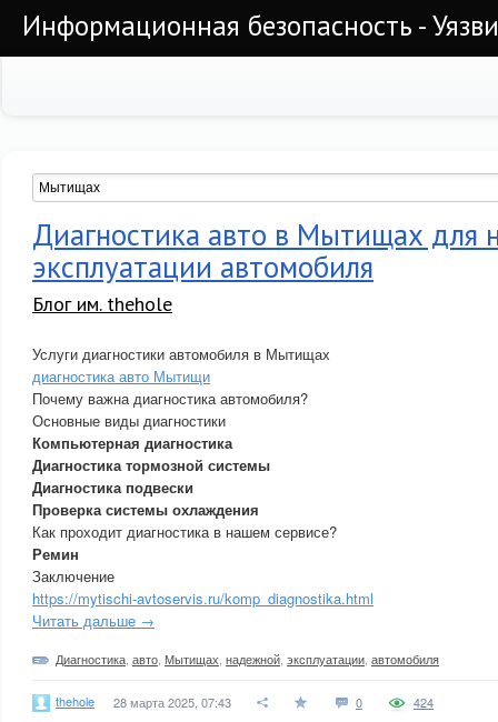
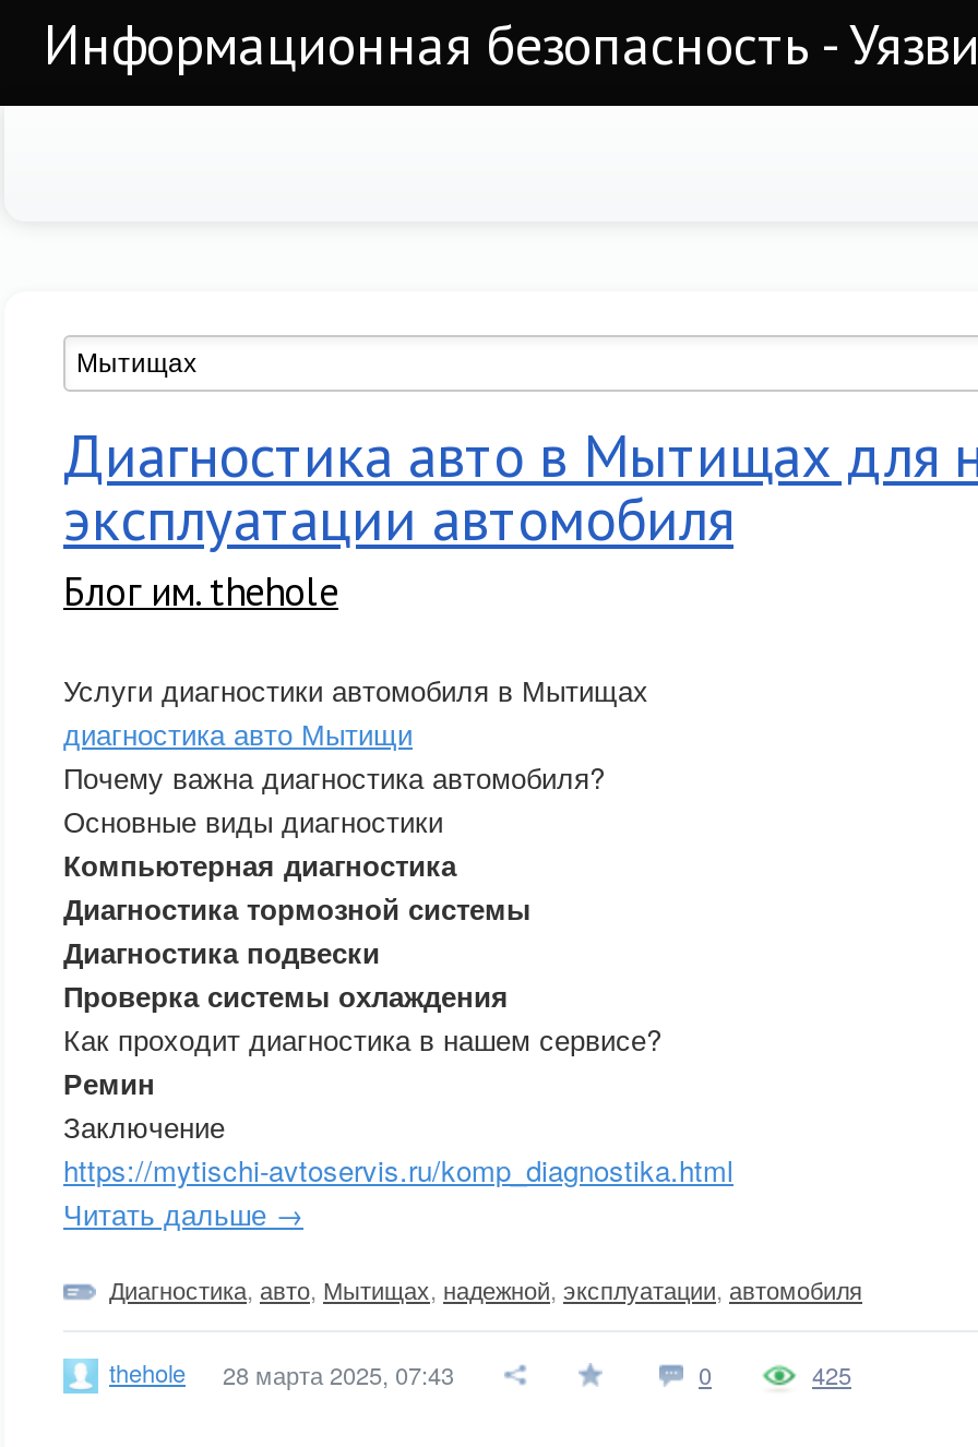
[414,693,434,711] 424 -> [812,1356,851,1391] 425

